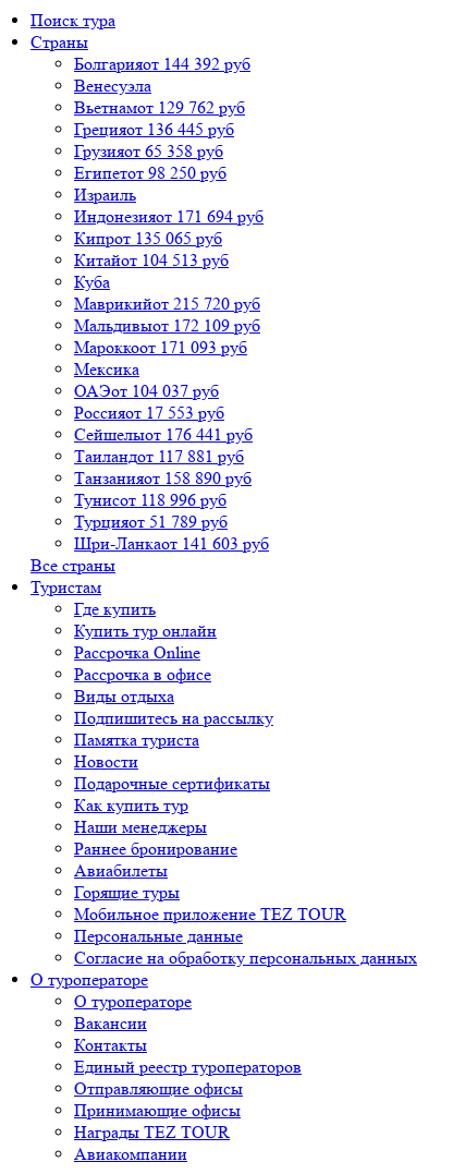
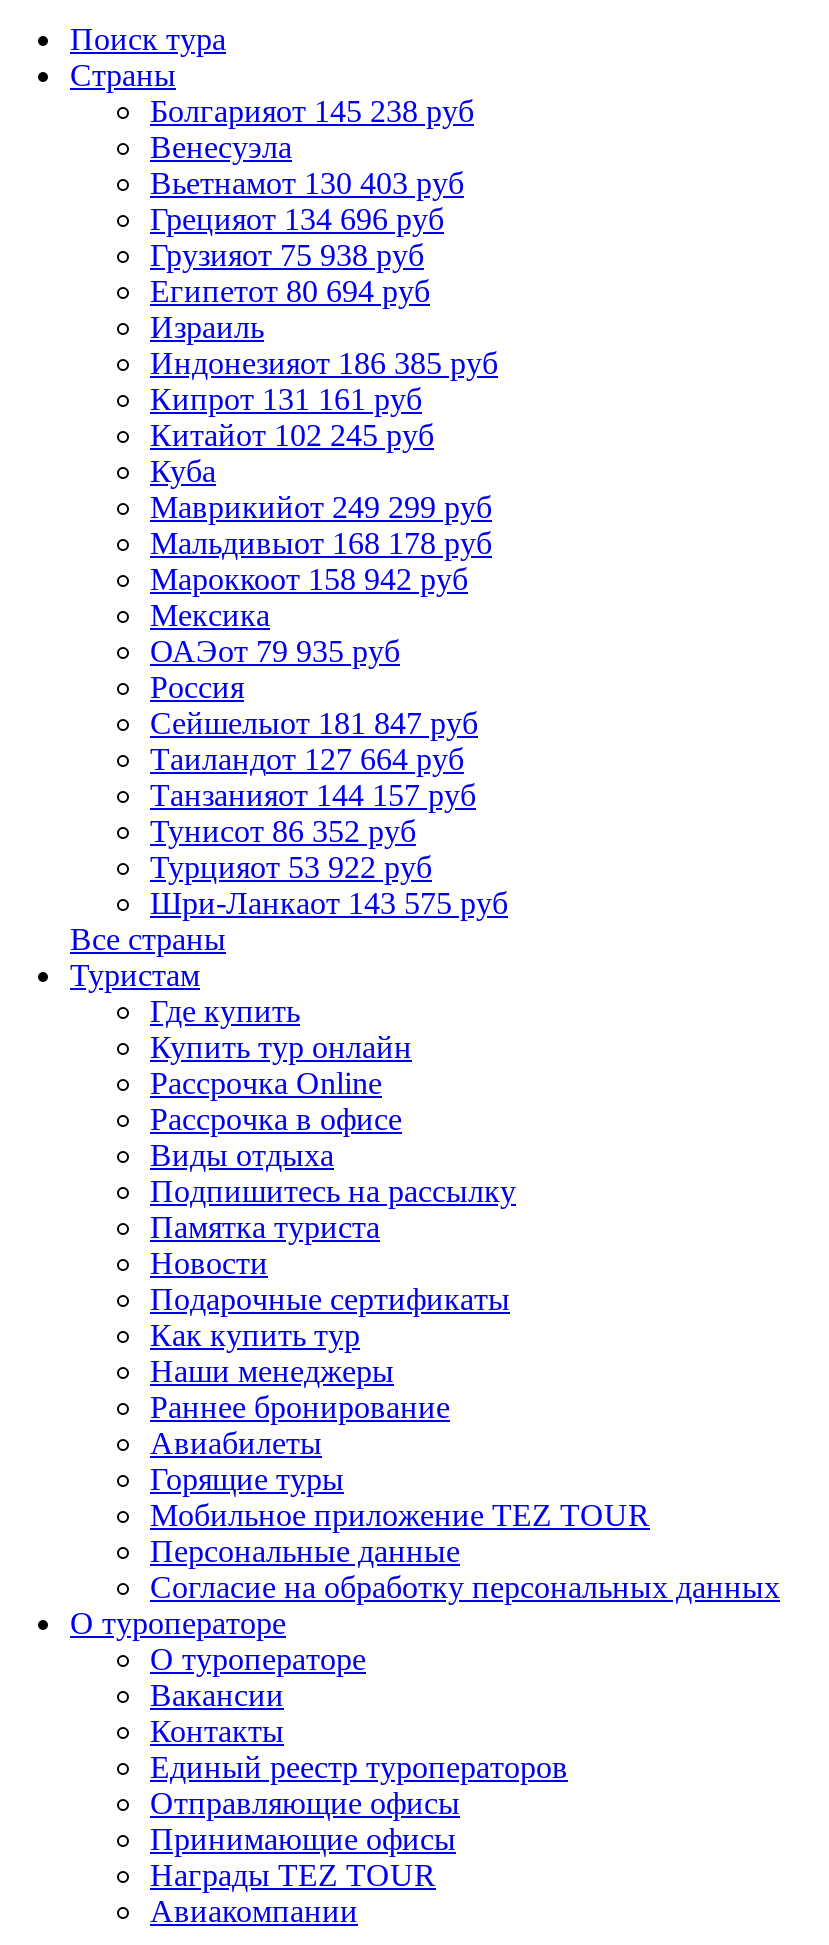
[74,53,250,74] Болгарияот 144 392 руб -> [150,94,474,128] Болгарияот 145 238 руб
[74,97,245,118] Вьетнамот 129 762 руб -> [150,166,464,200] Вьетнамот 130 403 руб
[74,119,234,140] Грецияот 136 445 руб -> [150,202,444,236] Грецияот 134 696 руб
[74,141,223,161] Грузияот 65 358 руб -> [150,238,424,272] Грузияот 75 938 руб
[74,162,226,183] Египетот 98 250 руб -> [150,274,430,308] Египетот 80 694 руб
[74,206,264,227] Индонезияот 171 694 руб -> [150,346,498,380] Индонезияот 186 385 руб
[74,228,222,249] Кипрот 135 065 руб -> [150,382,422,416] Кипрот 131 161 руб
[74,250,229,270] Китайот 104 513 руб -> [150,418,434,452] Китайот 102 245 руб
[74,293,260,314] Маврикийот 215 720 руб -> [150,490,492,524] Маврикийот 249 299 руб
[74,315,260,336] Мальдивыот 172 109 руб -> [150,526,492,560] Мальдивыот 168 178 руб
[74,337,247,358] Мароккоот 171 093 руб -> [150,562,468,596] Мароккоот 158 942 руб
[74,380,269,554] ОАЭот 104 037 руб | Россияот 17 553 руб | Сейшелыот 176 441 руб | Таиландот 117 881 руб | Танзанияот 158 890 руб | Тунисот 118 996 руб | Турцияот 51 789 руб | Шри-Ланкаот 141 603 руб -> [150,634,508,920] ОАЭот 79 935 руб | Россия | Сейшелыот 181 847 руб | Таиландот 127 664 руб | Танзанияот 144 157 руб | Тунисот 86 352 руб | Турцияот 53 922 руб | Шри-Ланкаот 143 575 руб

